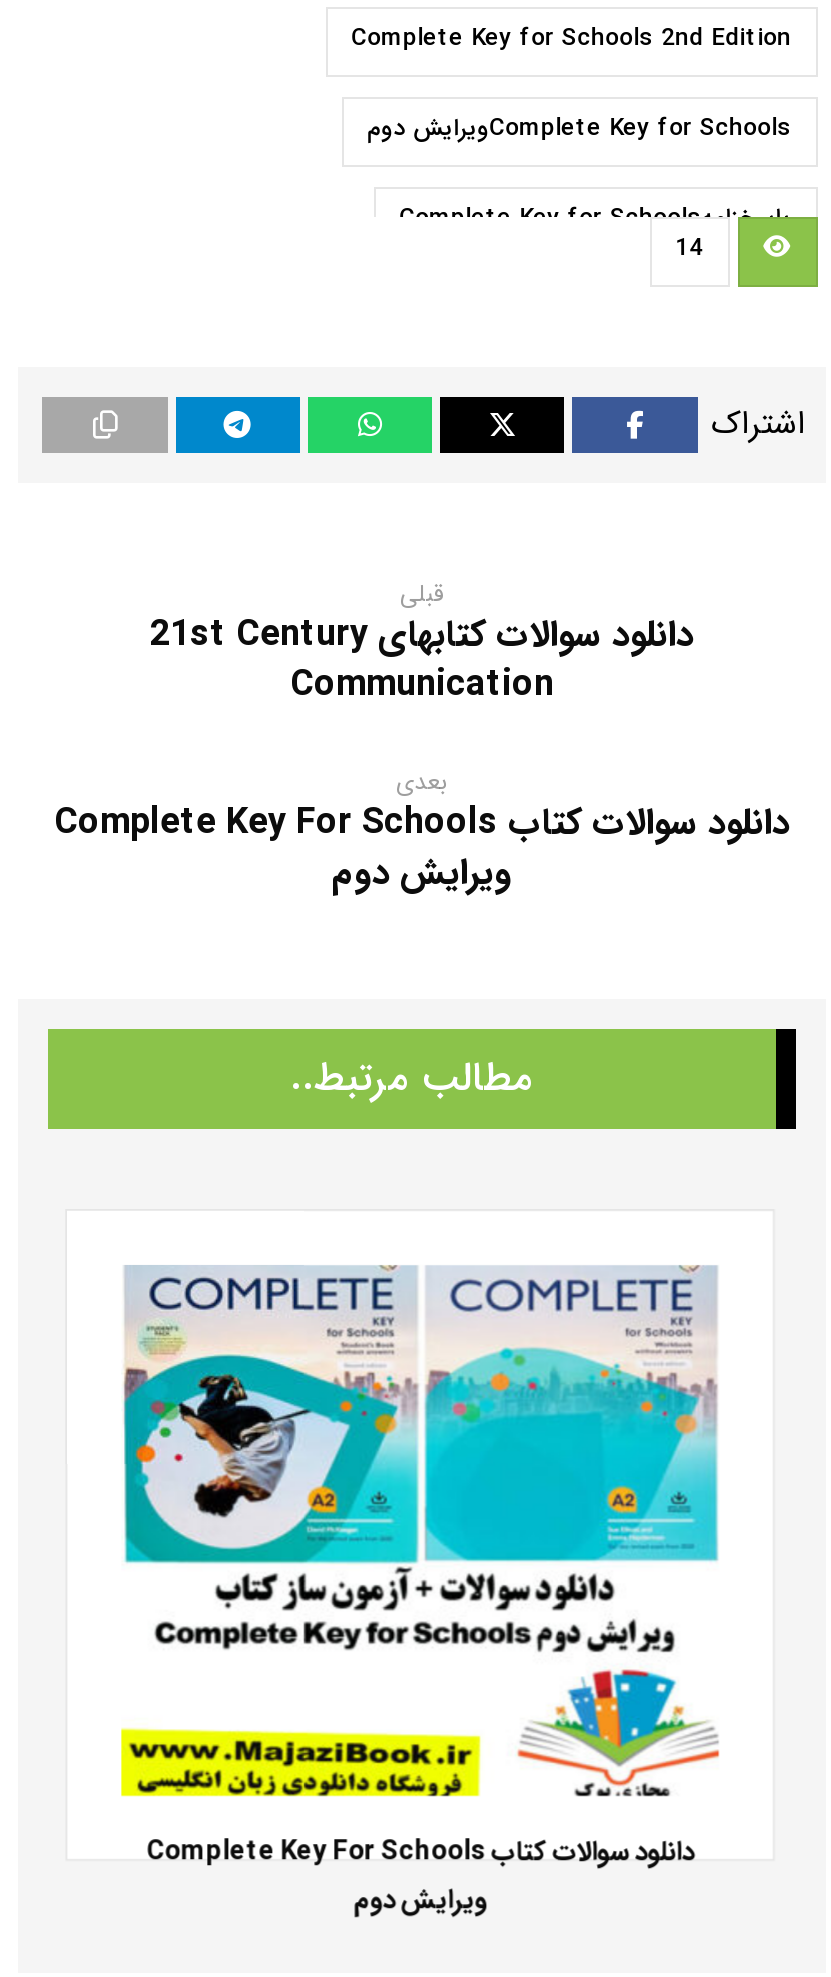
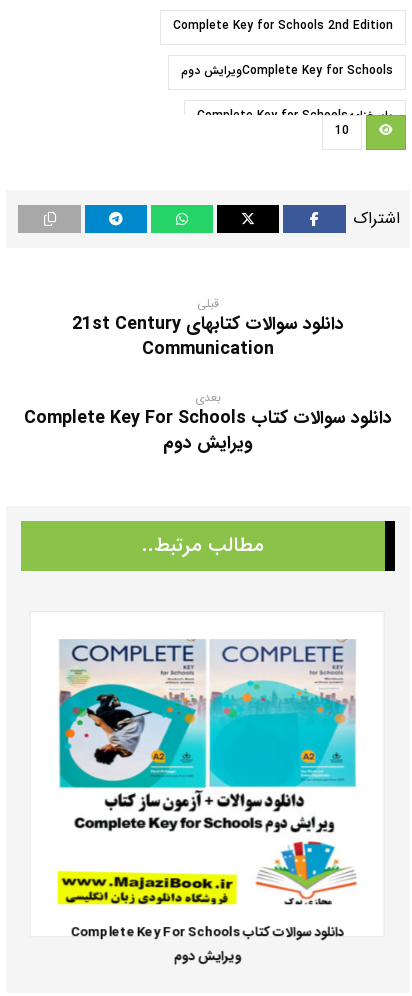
[675,229,703,267] 14 -> [335,121,349,140] 10

